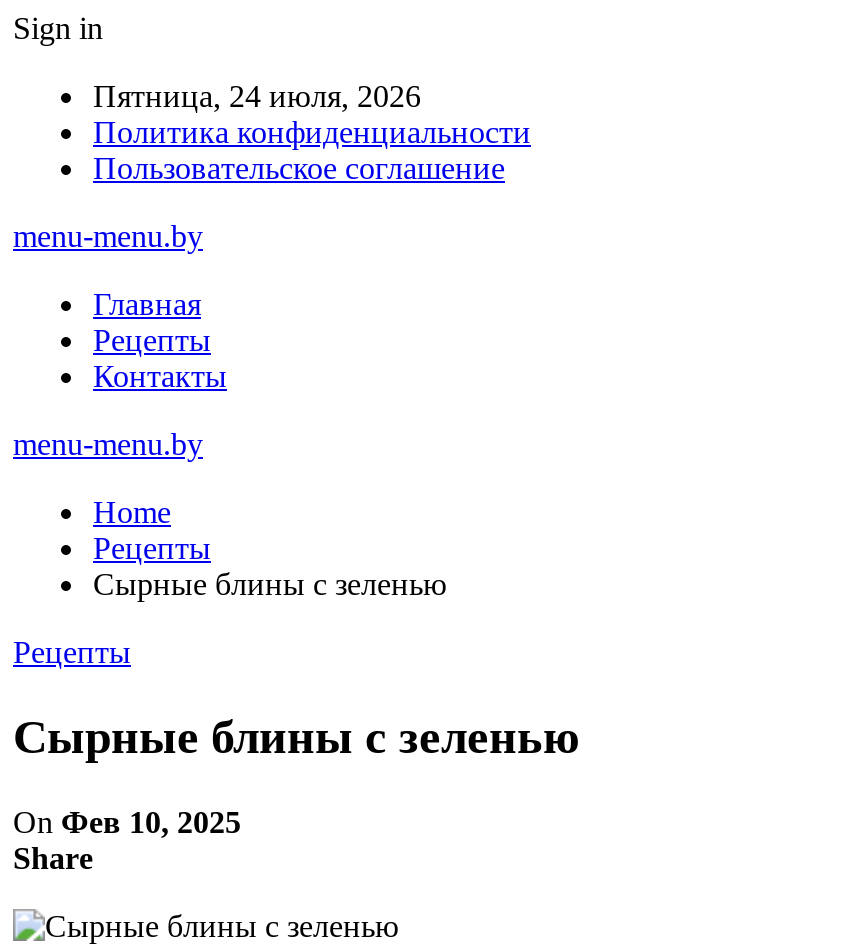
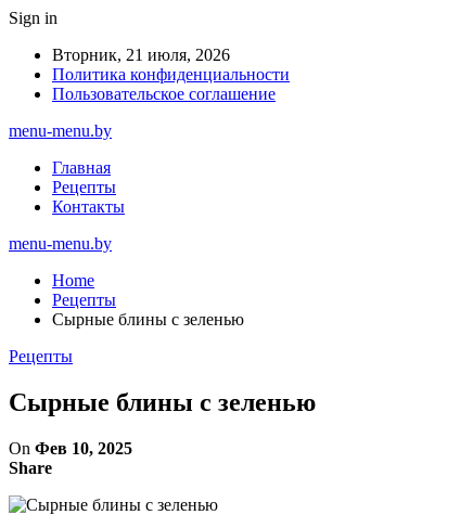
[93,79,421,113] Пятница, 24 июля, 2026 -> [52,46,230,64] Вторник, 21 июля, 2026

